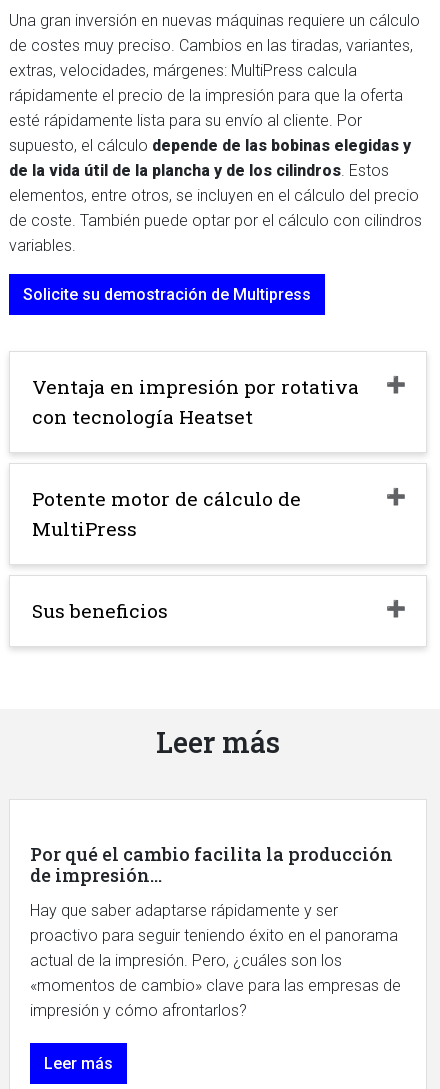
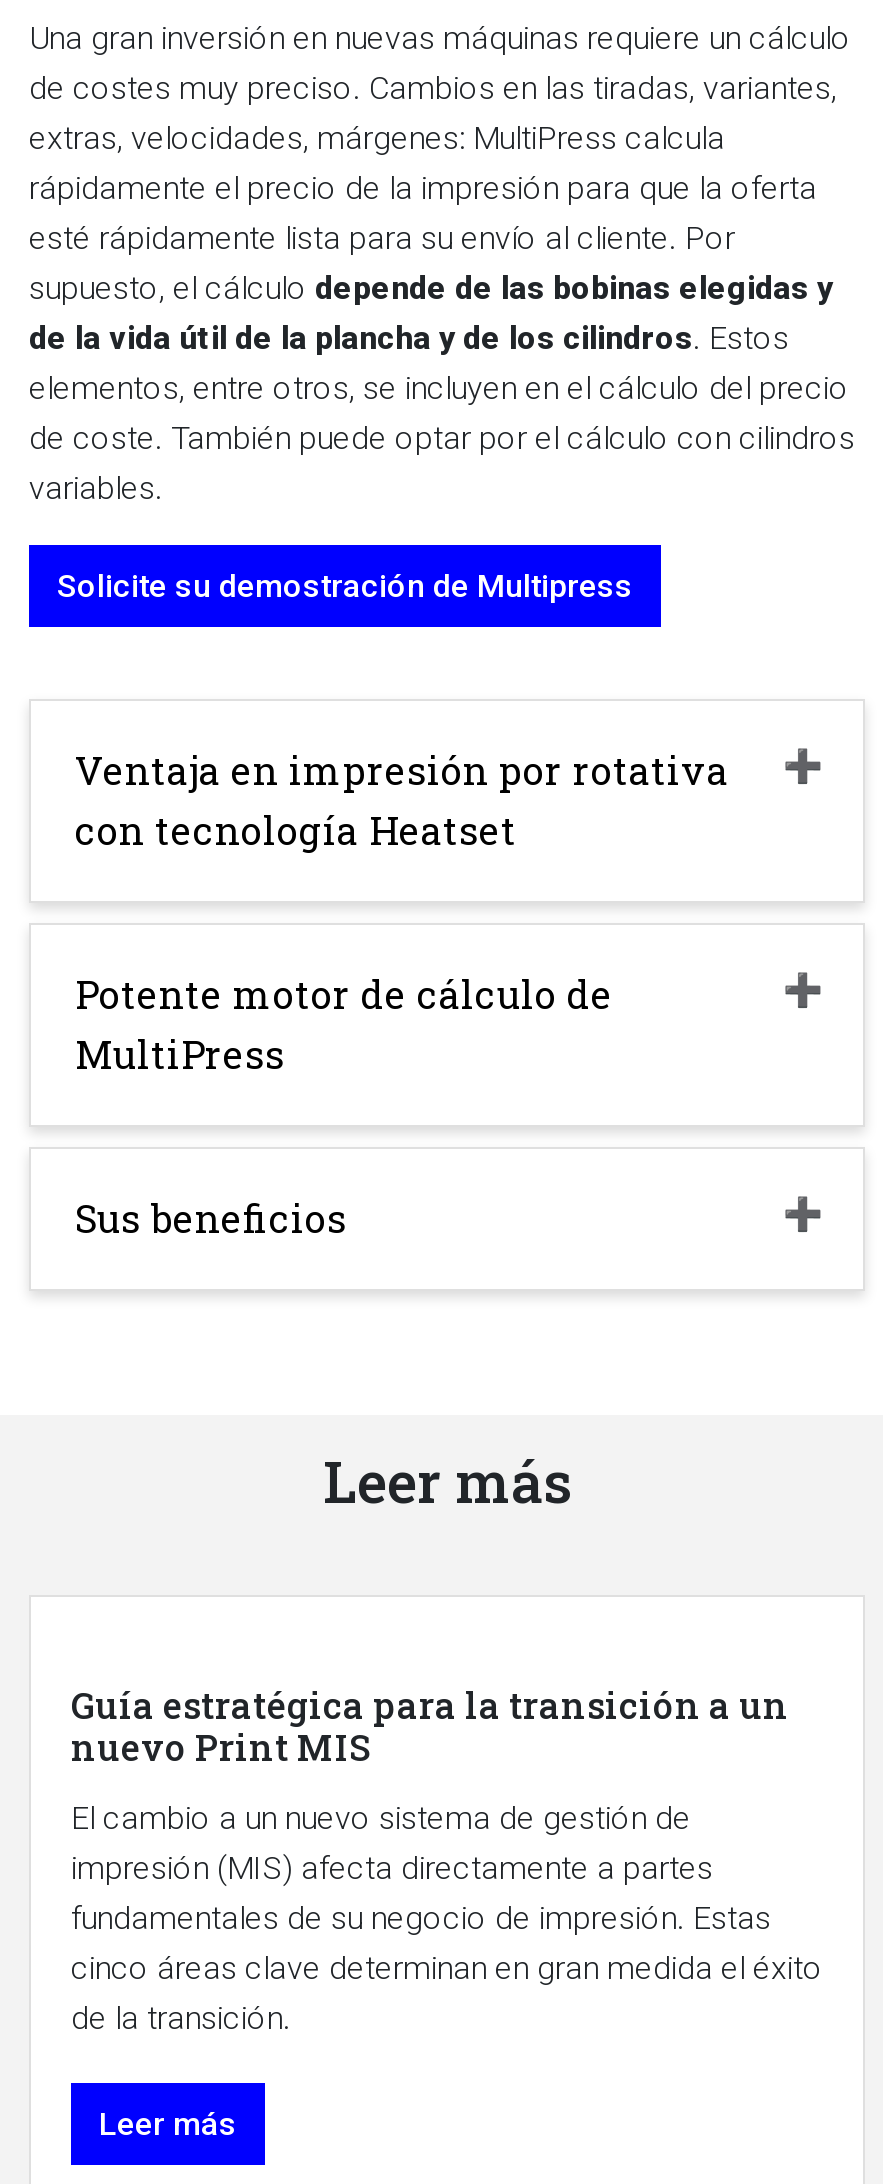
[30,842,393,887] Por qué el cambio facilita la producción | de impresión... -> [71,1681,789,1771] Guía estratégica para la transición a un | nuevo Print MIS
[30,901,401,1020] Hay que saber adaptarse rápidamente y ser | proactivo para seguir teniendo éxito en el panorama | actual de la impresión. Pero, ¿cuáles son los | «momentos de cambio» clave para las empresas de | impresión y cómo afrontarlos? -> [71,1799,823,2037] El cambio a un nuevo sistema de gestión de | impresión (MIS) afecta directamente a partes | fundamentales de su negocio de impresión. Estas | cinco áreas clave determinan en gran medida el éxito | de la transición.

